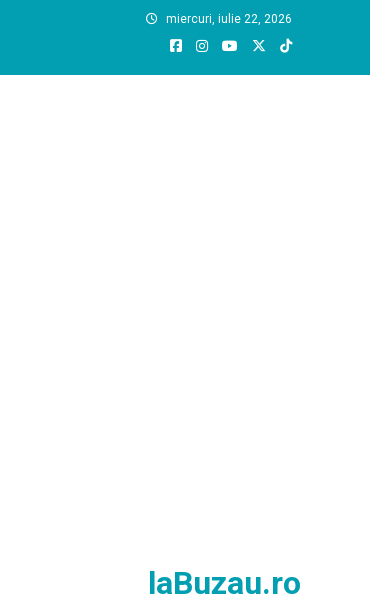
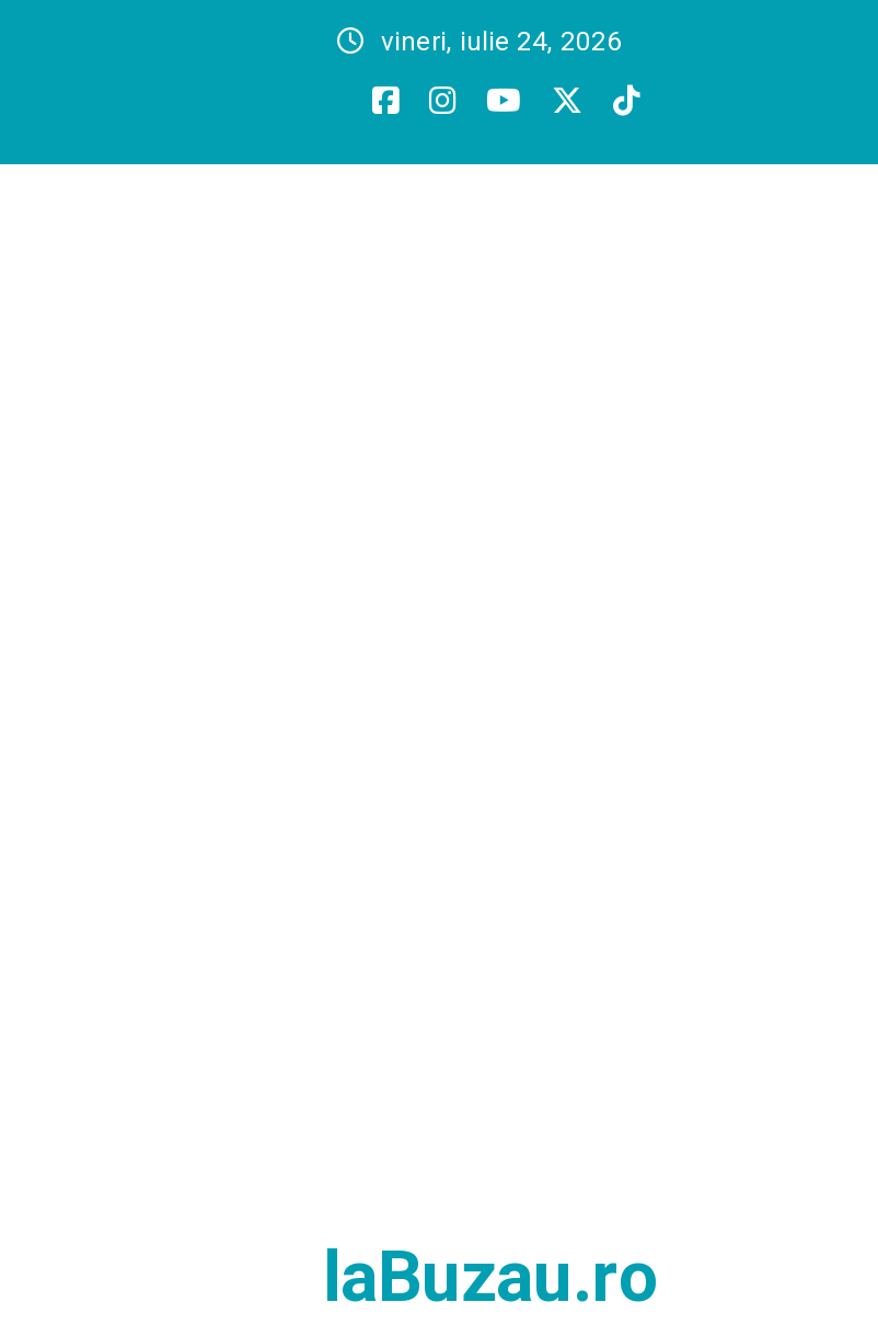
[166,12,292,26] miercuri, iulie 22, 2026 -> [381,26,622,57] vineri, iulie 24, 2026

